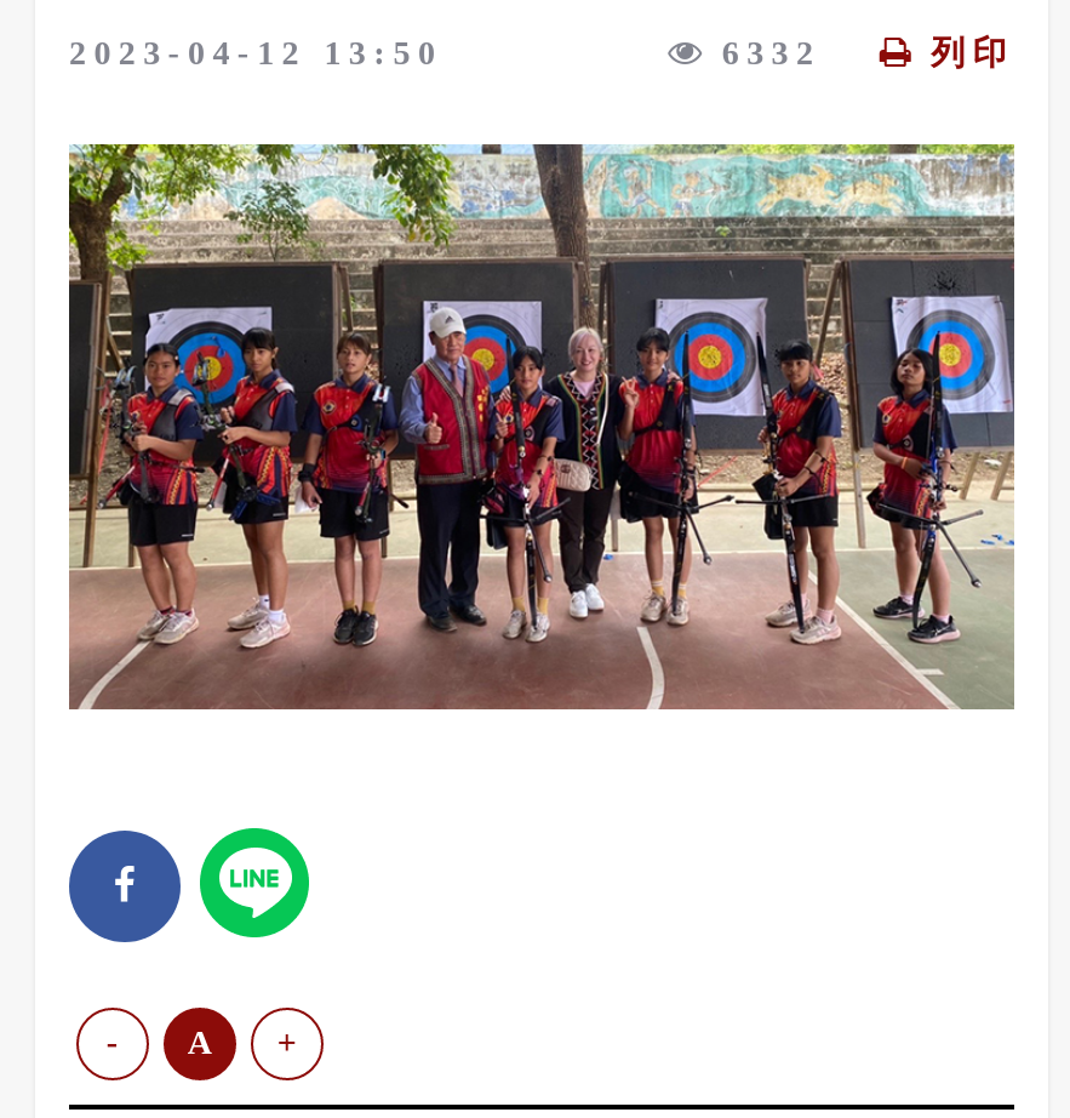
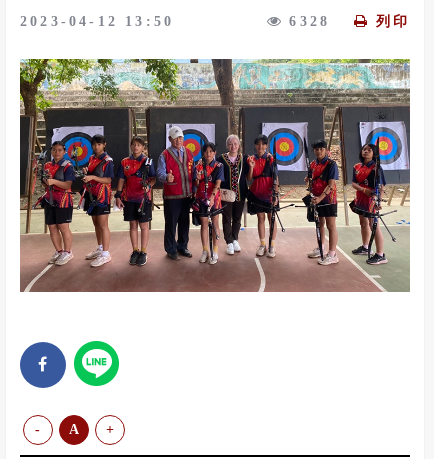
[722,35,821,72] 6332 -> [289,14,330,29] 6328

